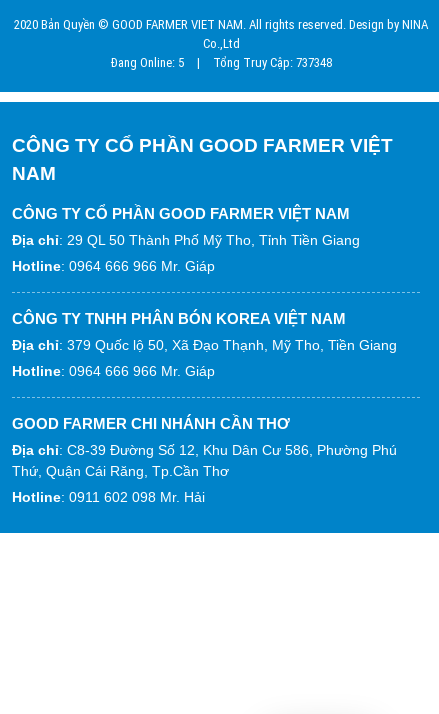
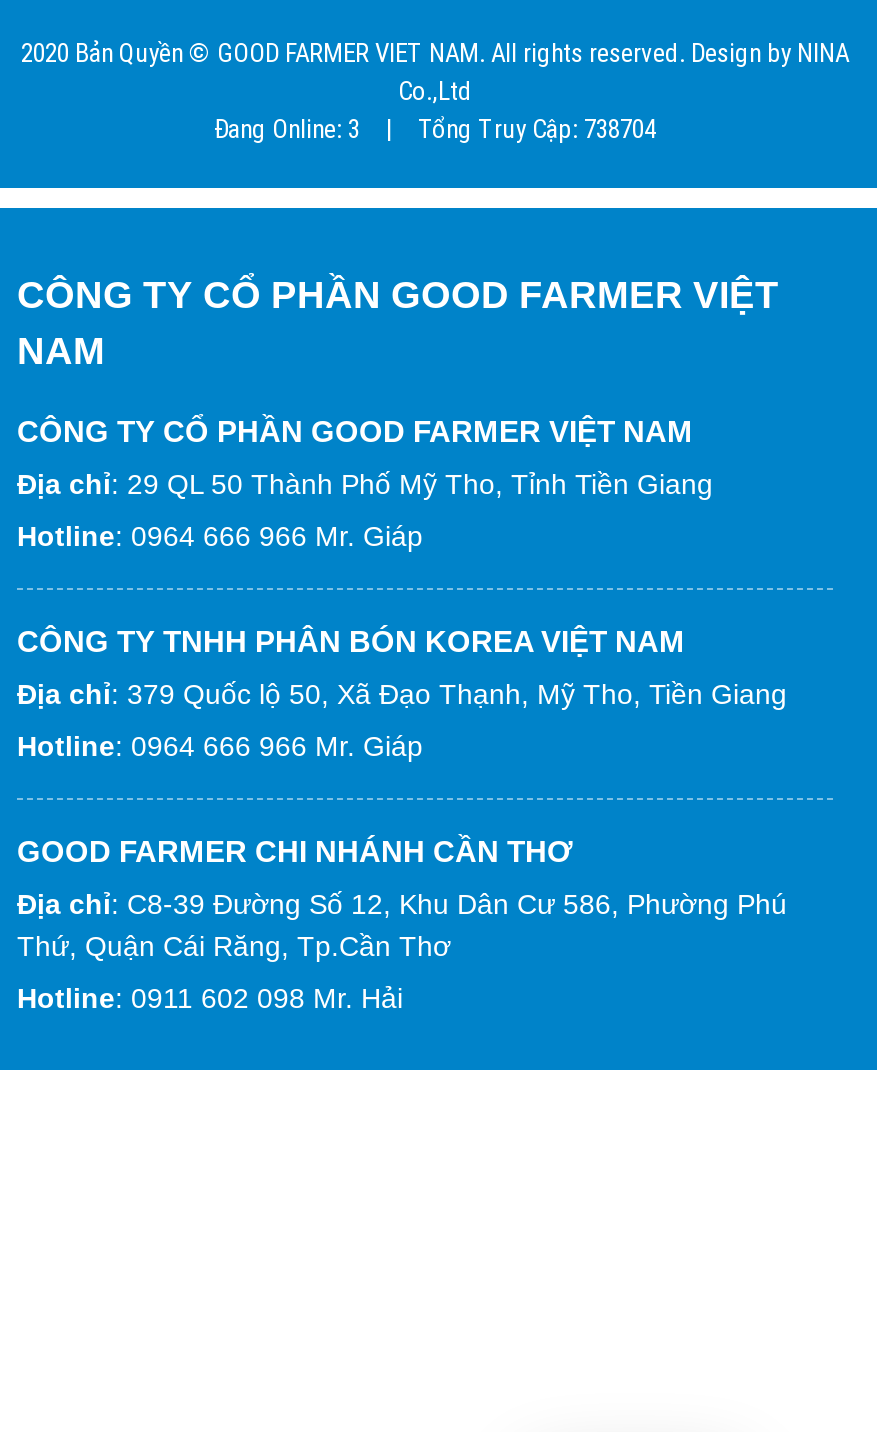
[110,55,186,70] Đang Online: 5 -> [214,114,366,144] Đang Online: 3
[209,55,331,70] Tổng Truy Cập: 737348 -> [412,114,656,144] Tổng Truy Cập: 738704

